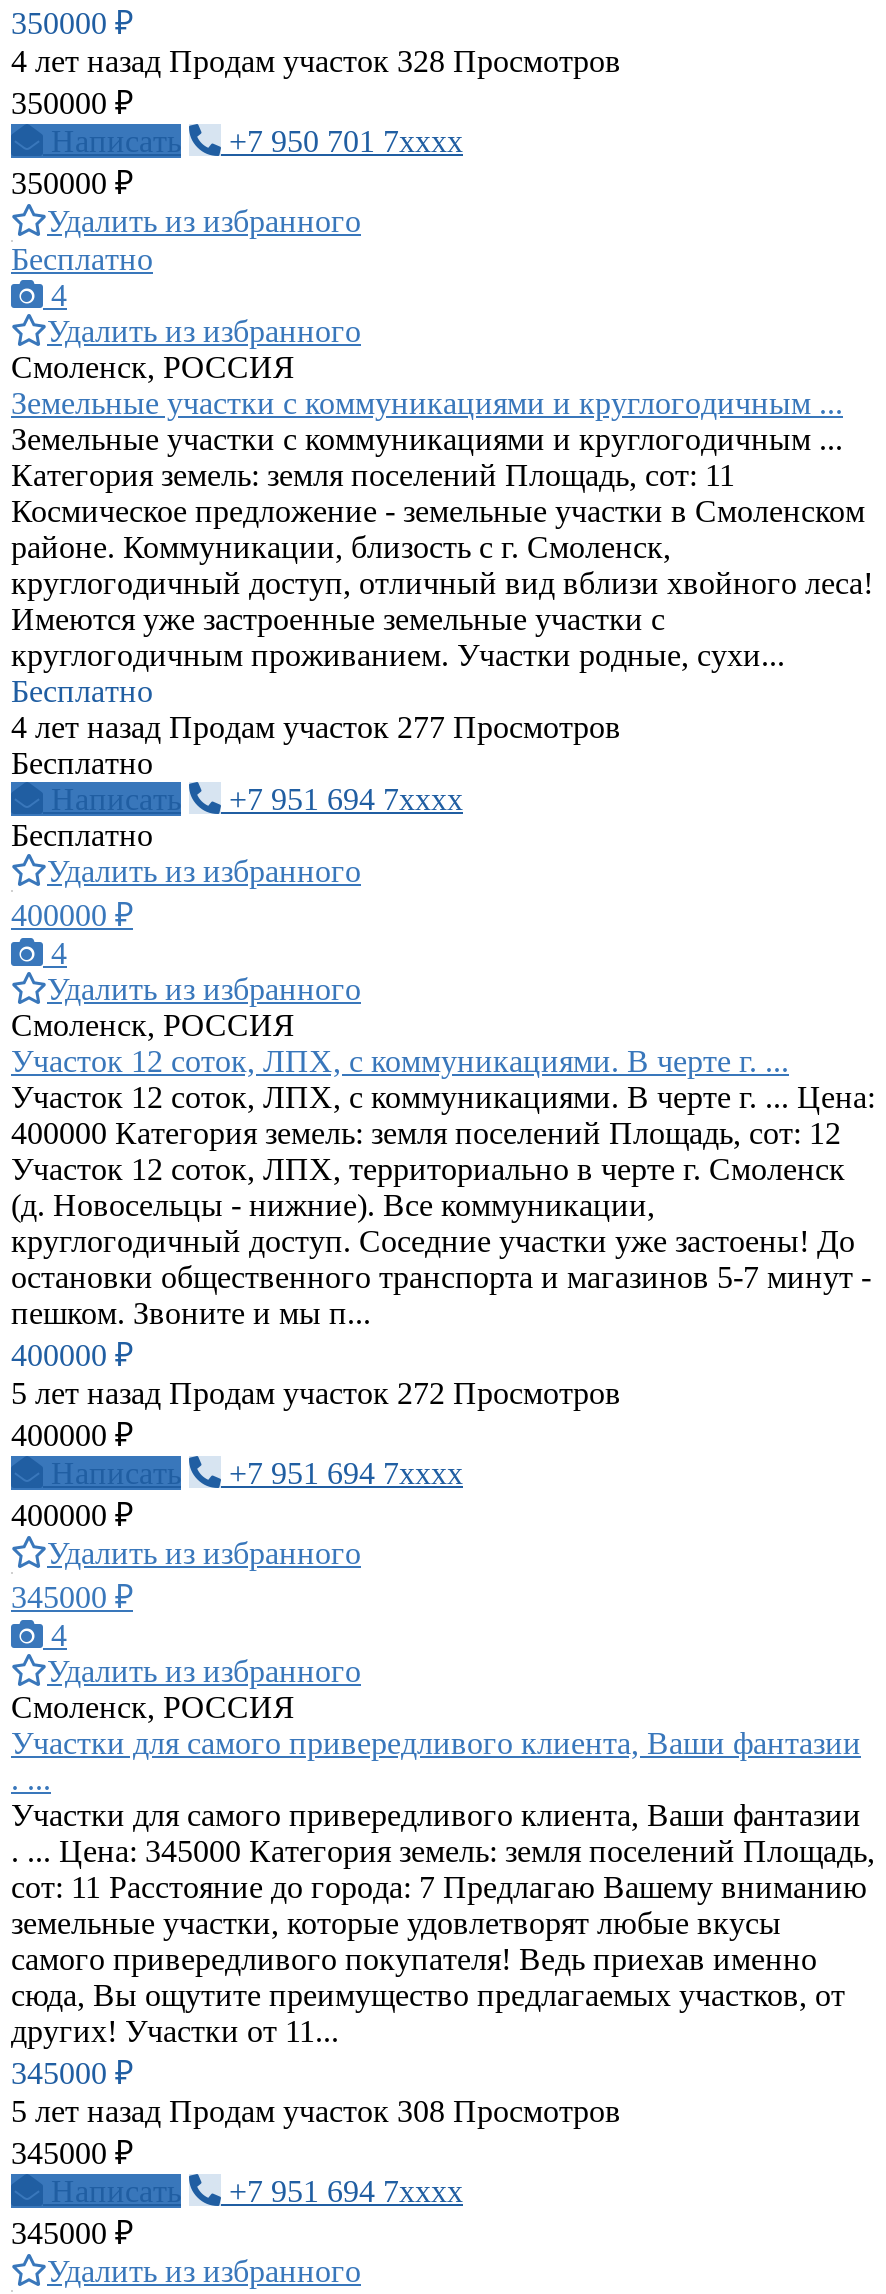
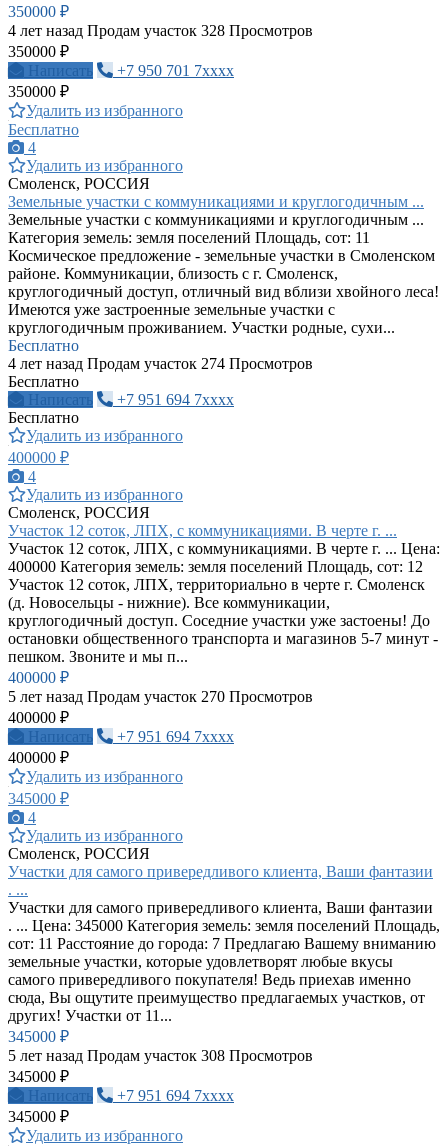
[11,710,621,744] 4 лет назад Продам участок 277 Просмотров -> [8,355,313,372] 4 лет назад Продам участок 274 Просмотров
[11,1376,621,1410] 5 лет назад Продам участок 272 Просмотров -> [8,688,313,705] 5 лет назад Продам участок 270 Просмотров

